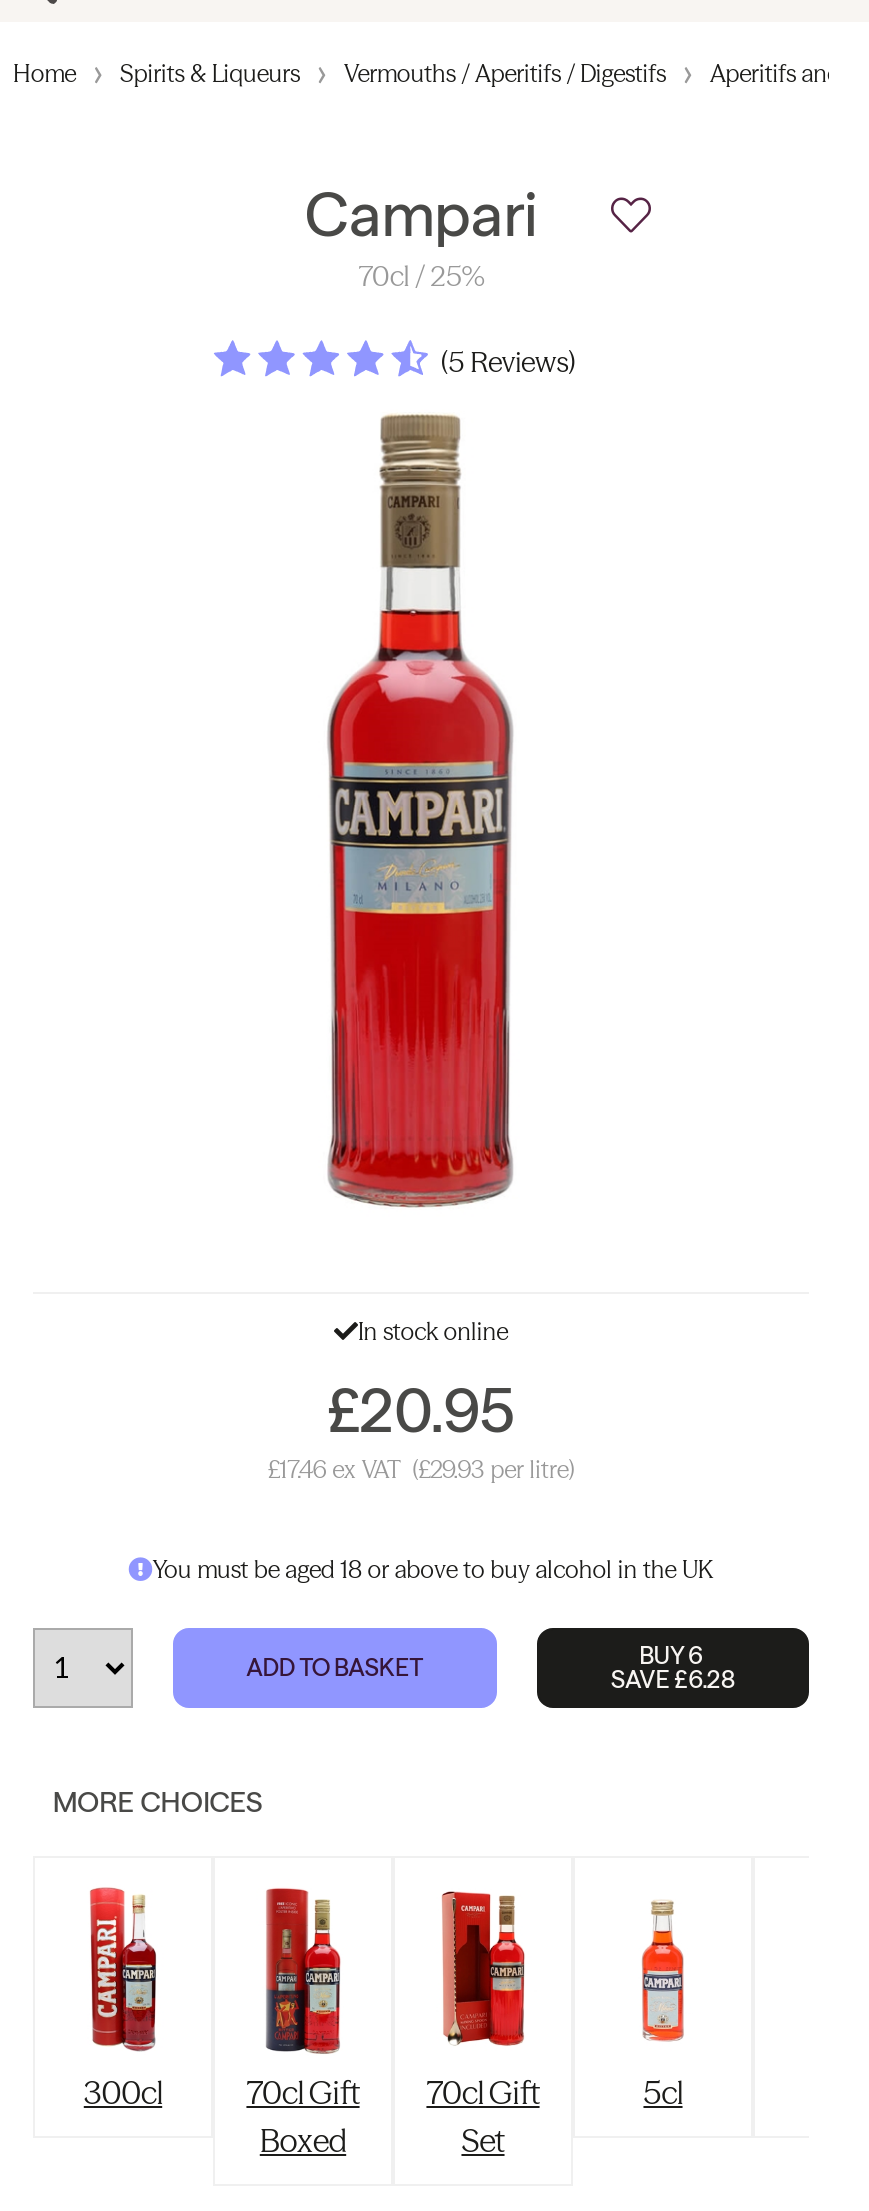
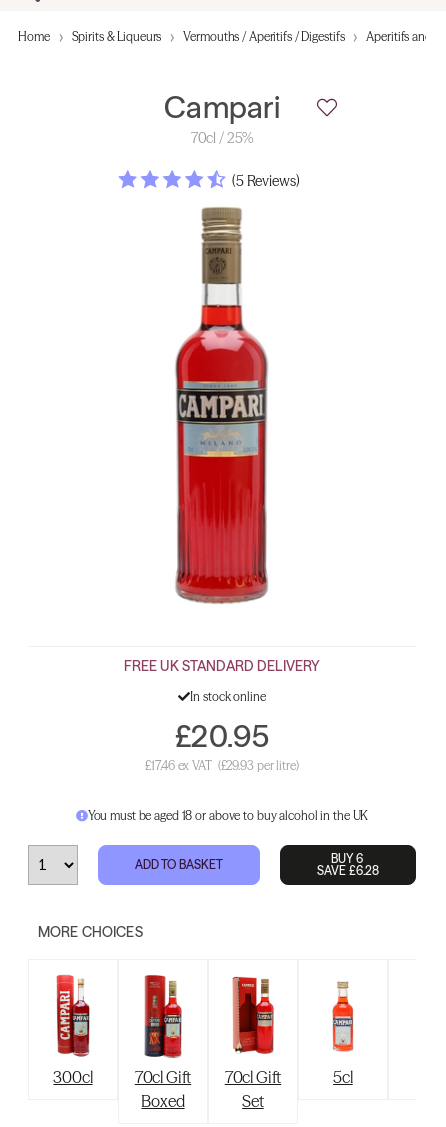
none -> [124,657,320,675] FREE UK STANDARD DELIVERY

